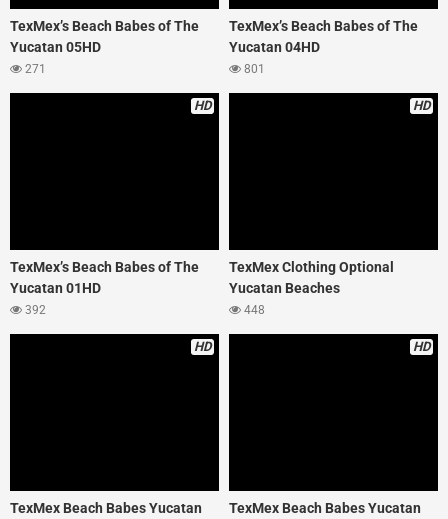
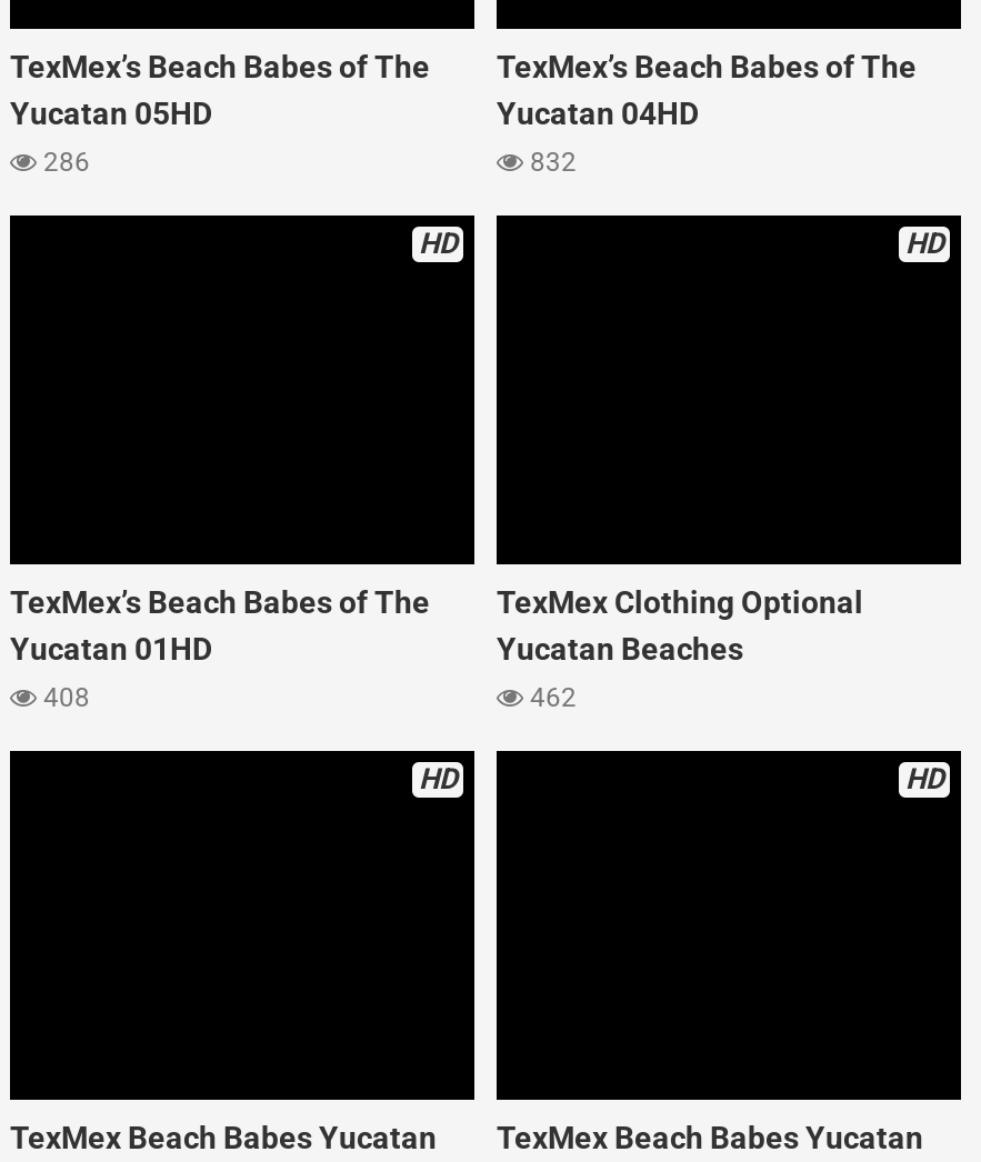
[22,62,46,76] 271 -> [37,146,90,177] 286
[241,62,265,76] 801 -> [523,146,577,177] 832
[22,303,46,317] 392 -> [37,682,90,713] 408
[241,303,265,317] 448 -> [523,682,577,713] 462

